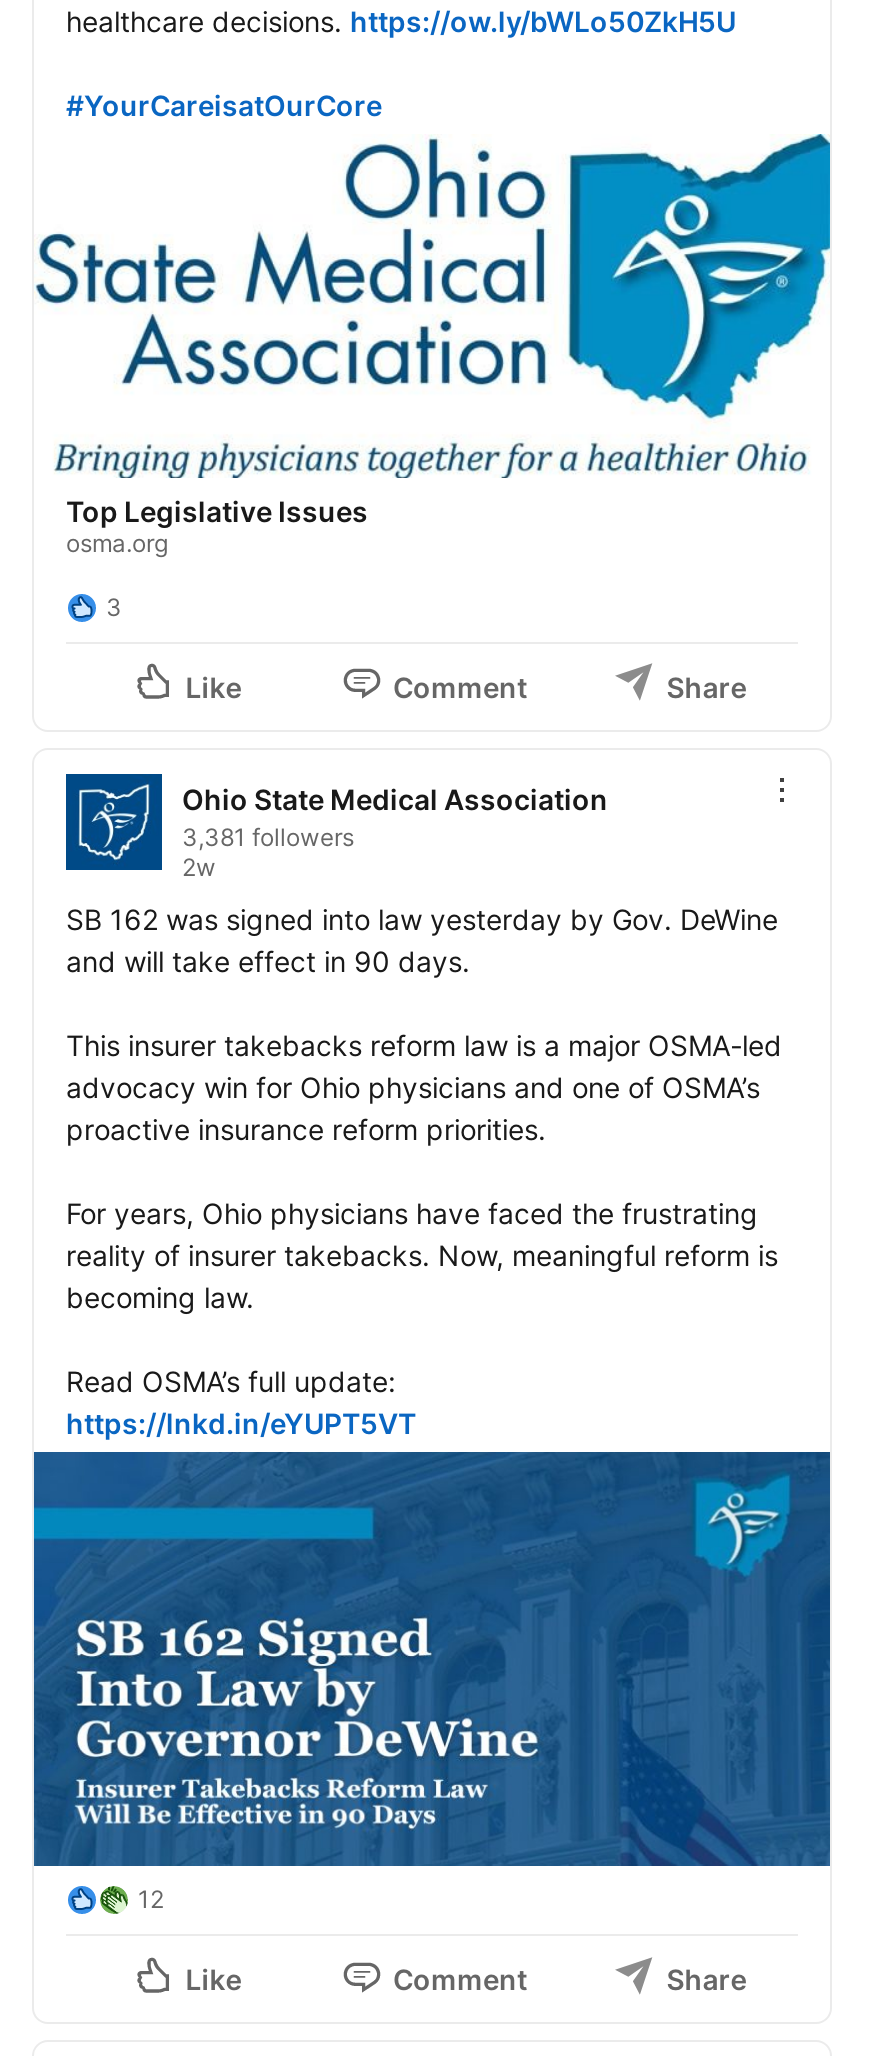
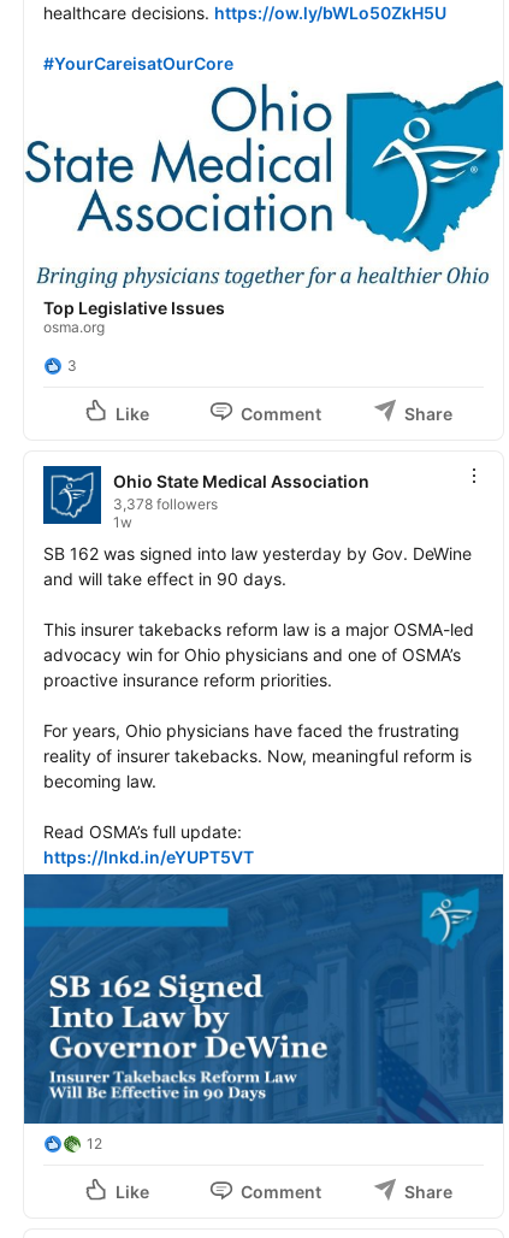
[182,821,354,881] 3,381 followers | 2w -> [113,494,218,530] 3,378 followers | 1w

